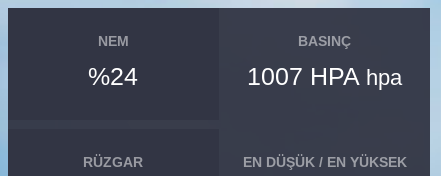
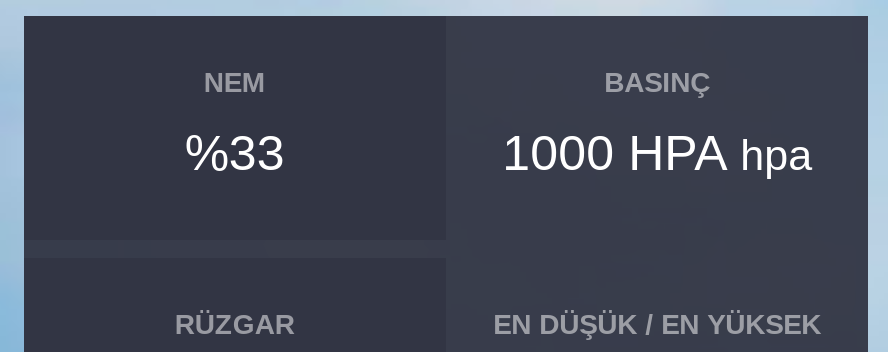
[88,62,138,89] %24 -> [185,125,285,179] %33
[247,62,402,89] 1007 HPA hpa -> [502,125,812,179] 1000 HPA hpa

